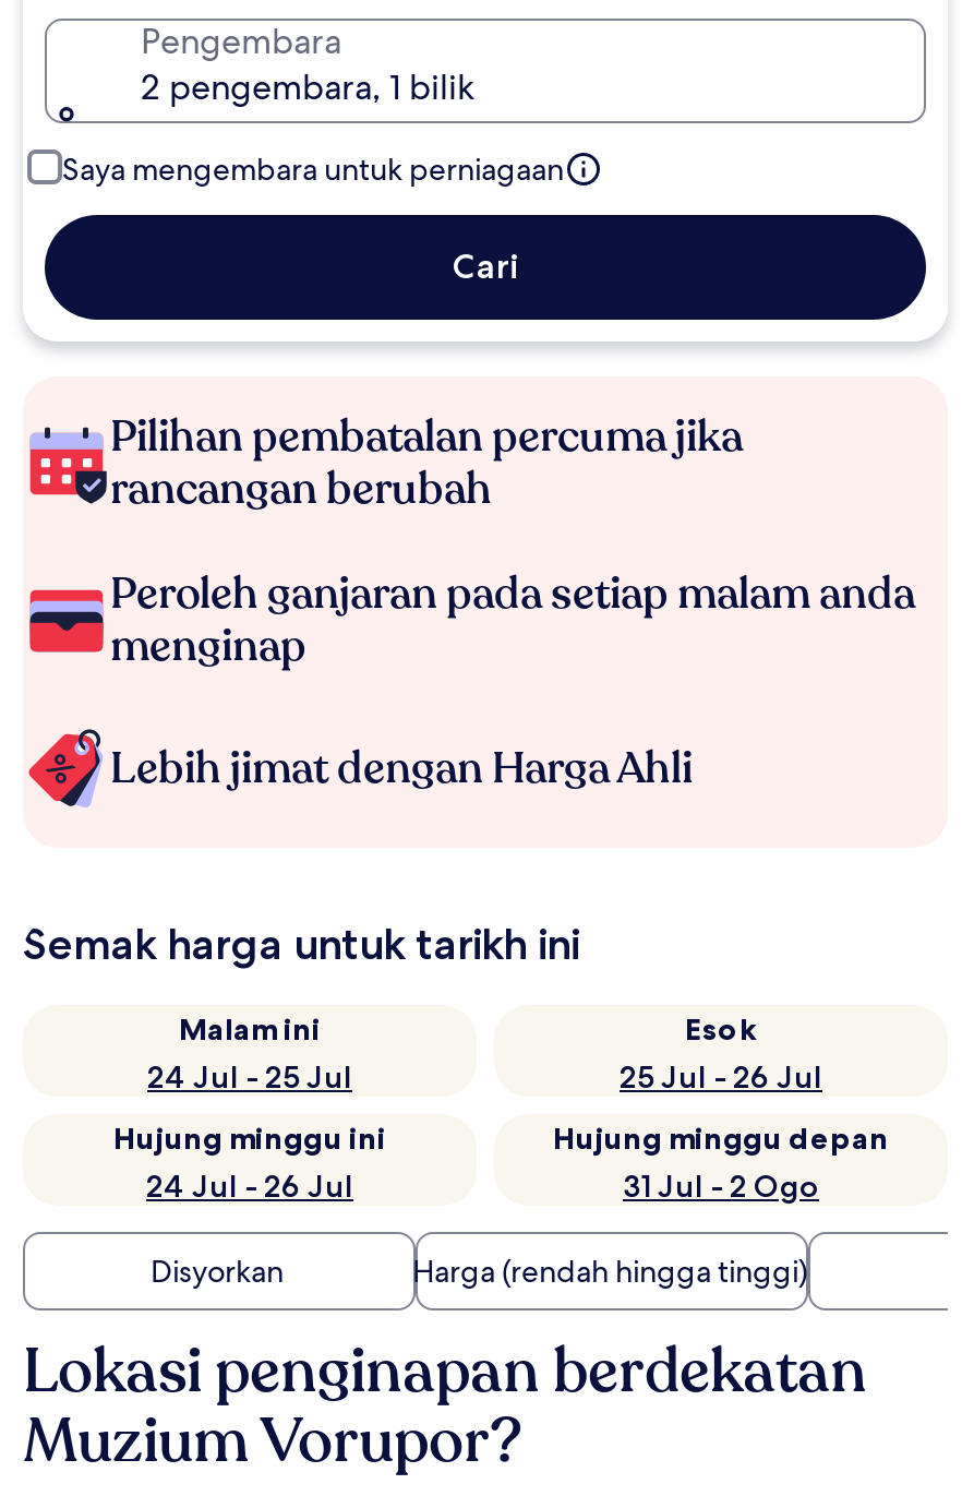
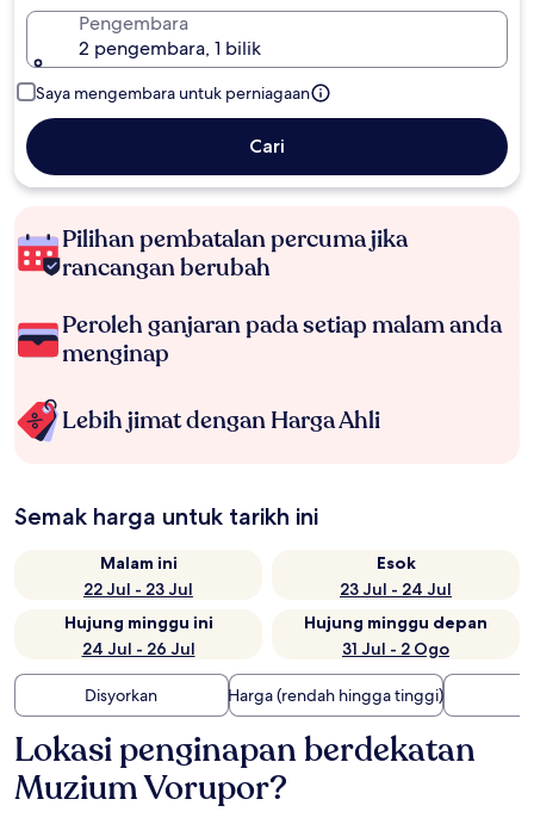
[147,1057,352,1097] 24 Jul - 25 Jul -> [83,578,193,600] 22 Jul - 23 Jul
[620,1057,822,1097] 25 Jul - 26 Jul -> [340,578,452,600] 23 Jul - 24 Jul

